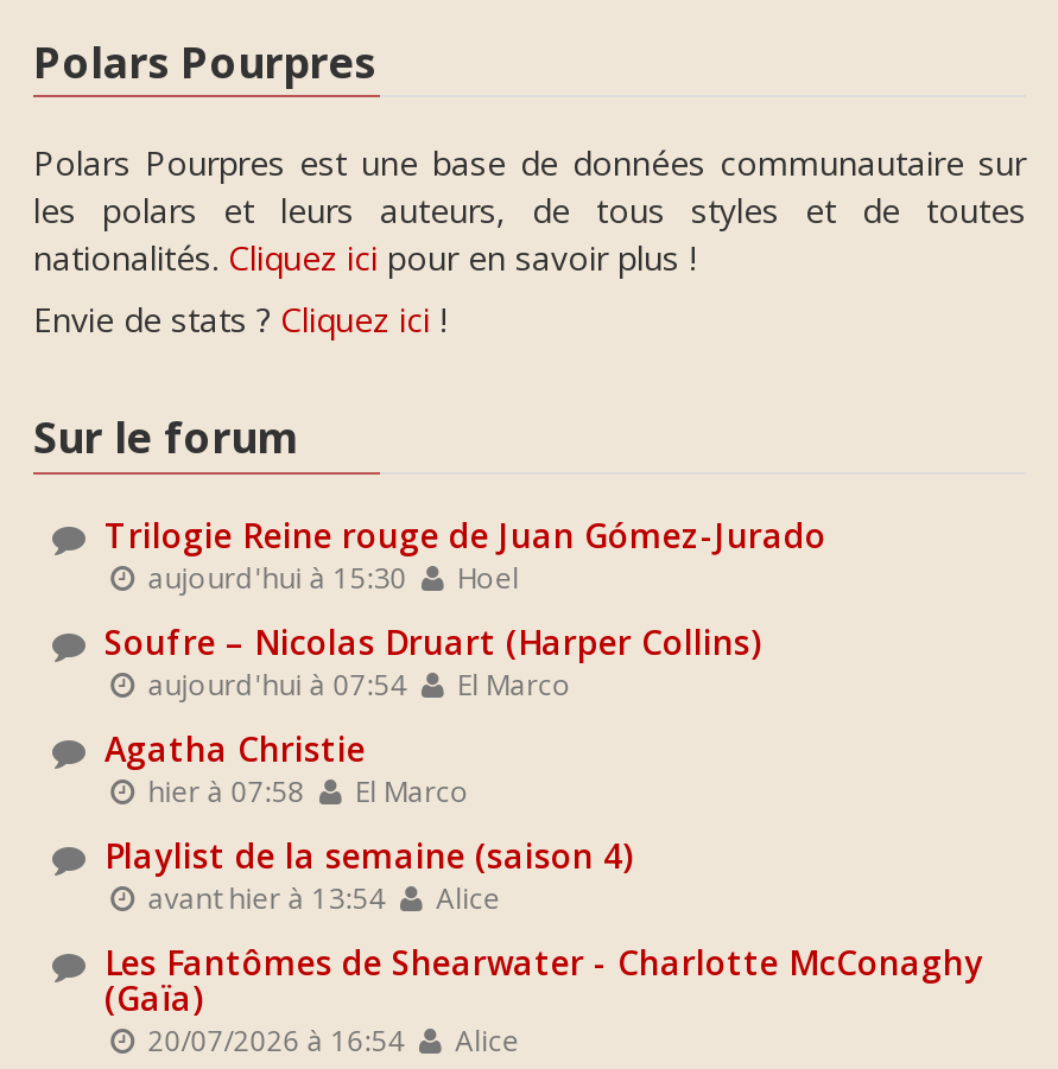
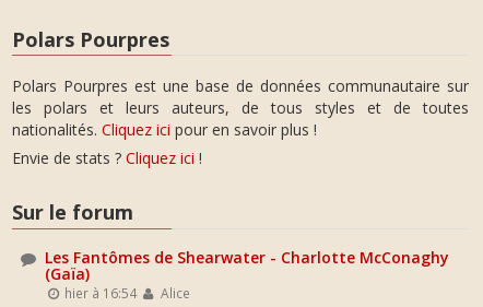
[104,511,826,915] Trilogie Reine rouge de Juan Gómez-Jurado | aujourd'hui à 15:30 | Hoel | Soufre – Nicolas Druart (Harper Collins) | aujourd'hui à 07:54 | El Marco | Agatha Christie | hier à 07:58 | El Marco | Playlist de la semaine (saison 4) | avant hier à 13:54 | Alice -> none
[141,1019,519,1057] 20/07/2026 à 16:54 Alice -> [62,284,190,301] hier à 16:54 Alice

